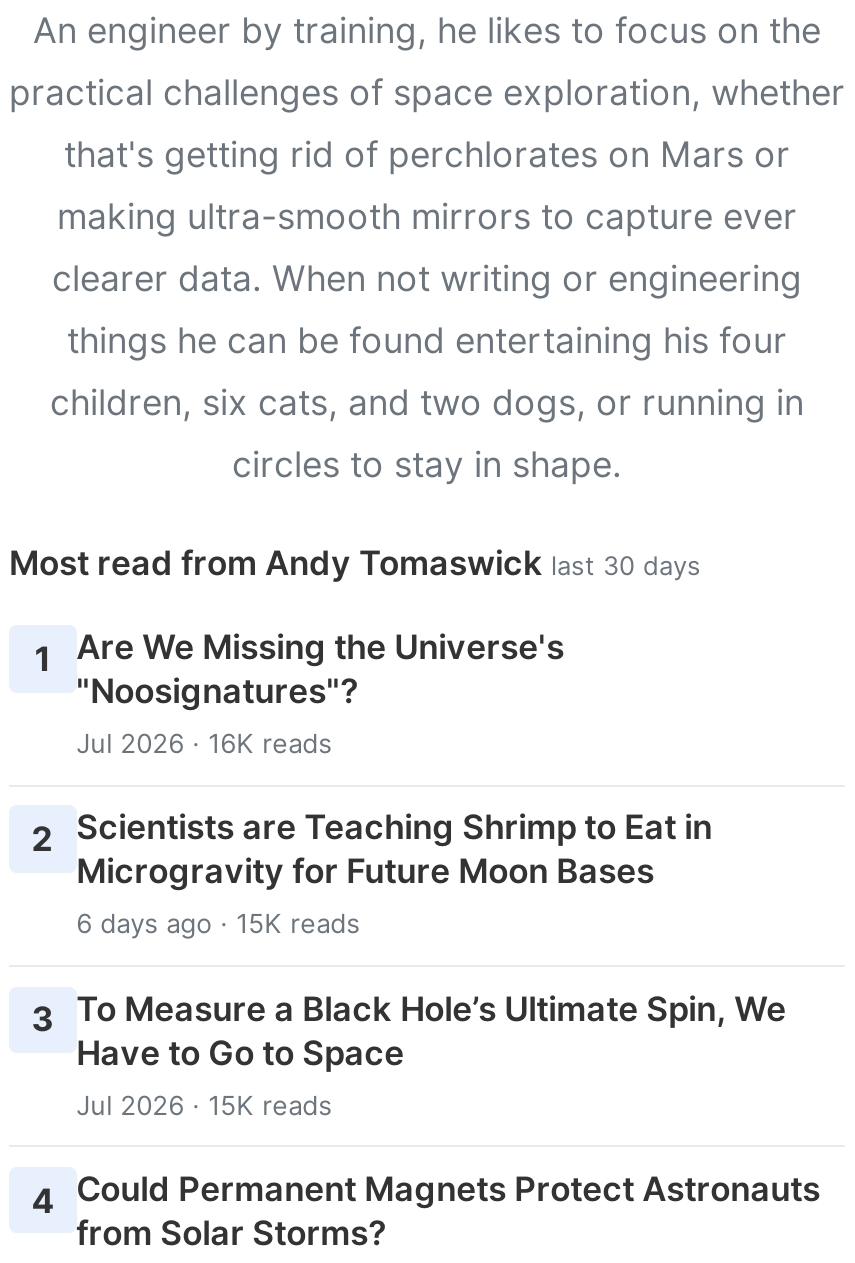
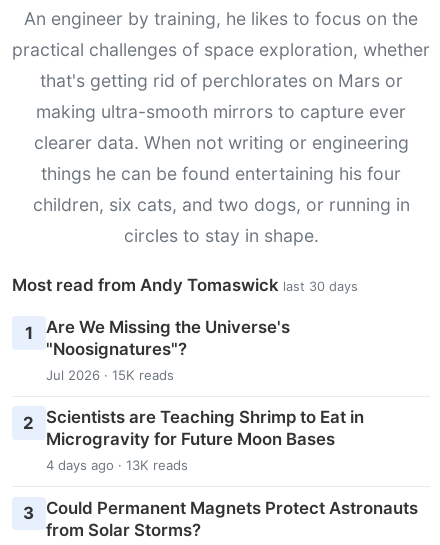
[76,728,332,760] Jul 2026 · 16K reads -> [46,367,174,383] Jul 2026 · 15K reads
[32,908,820,1220] 6 days ago · 15K reads | 3 To Measure a Black Hole’s Ultimate Spin, We | Have to Go to Space | Jul 2026 · 15K reads | 4 Could Permanent Magnets Protect Astronauts -> [23,457,418,523] 4 days ago · 13K reads | 3 Could Permanent Magnets Protect Astronauts

